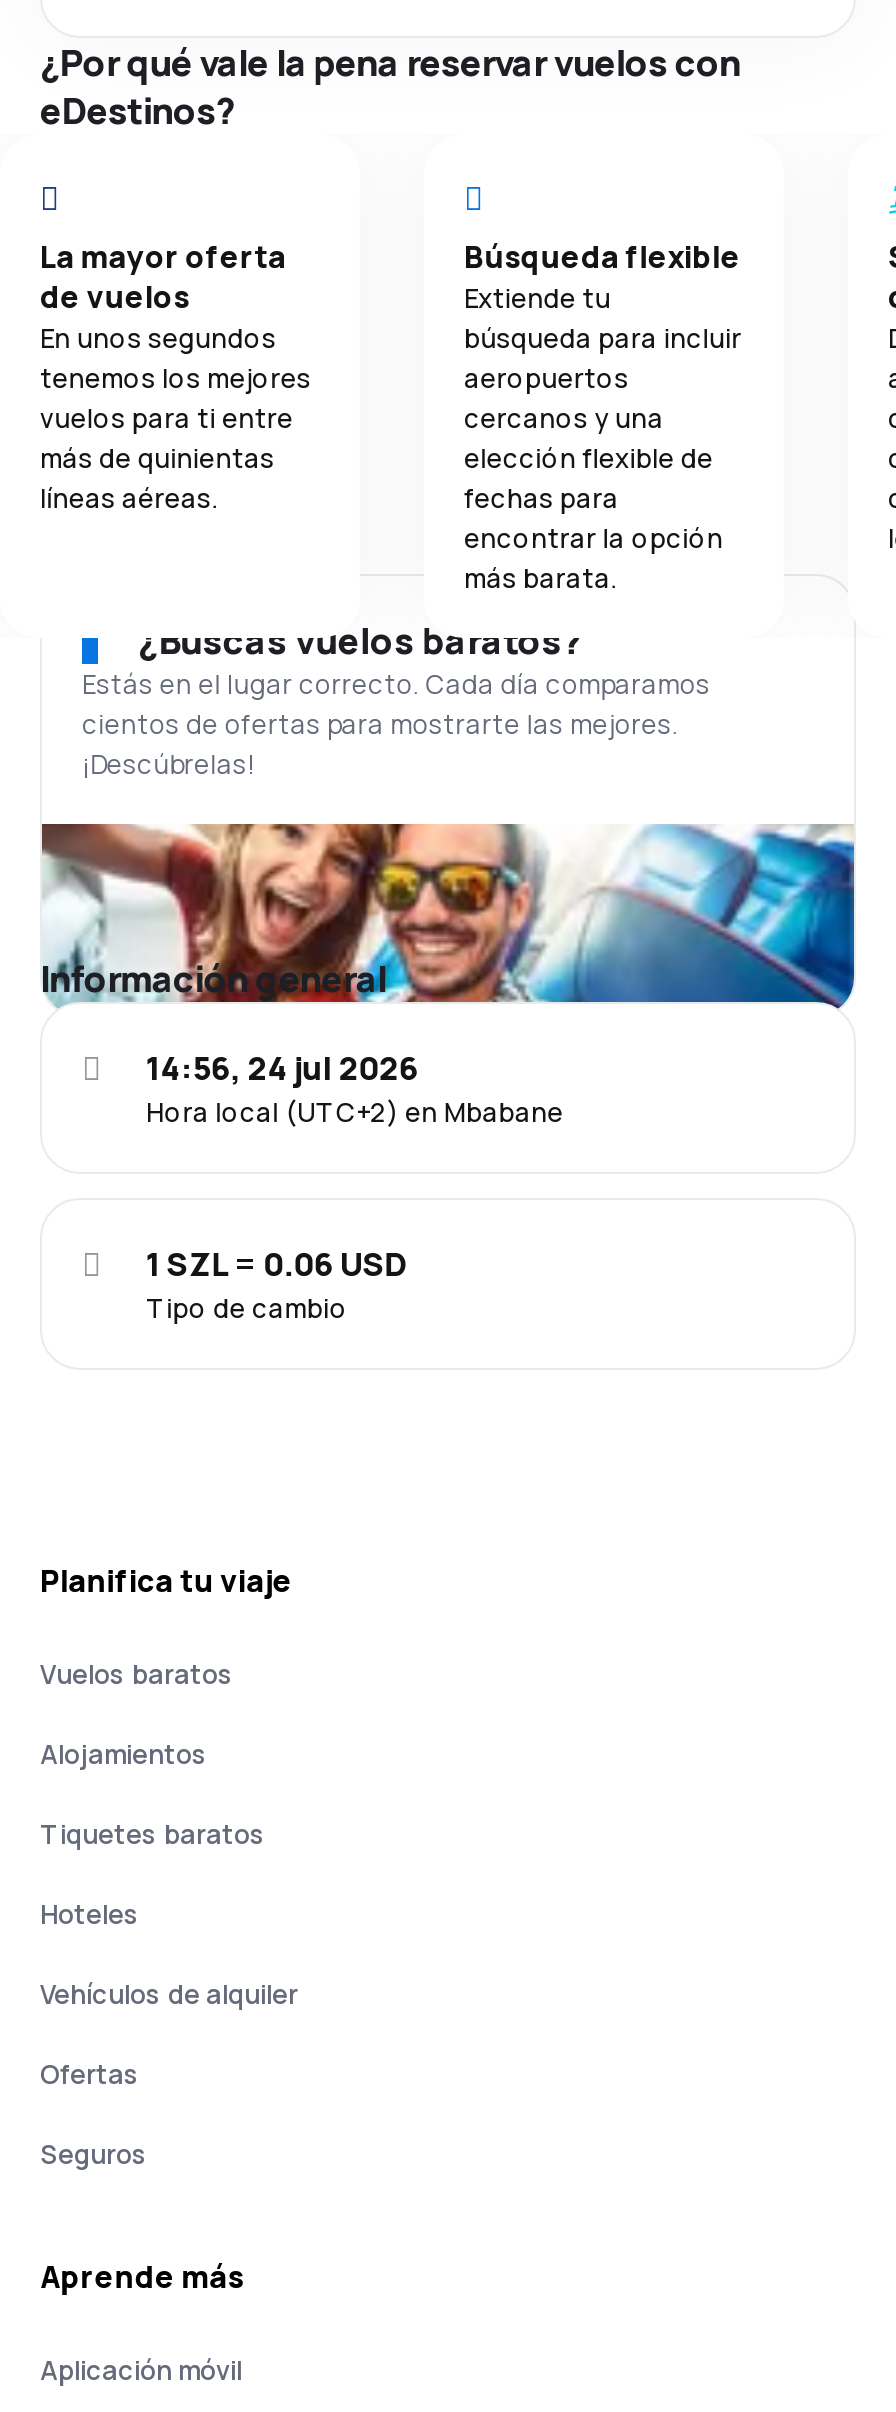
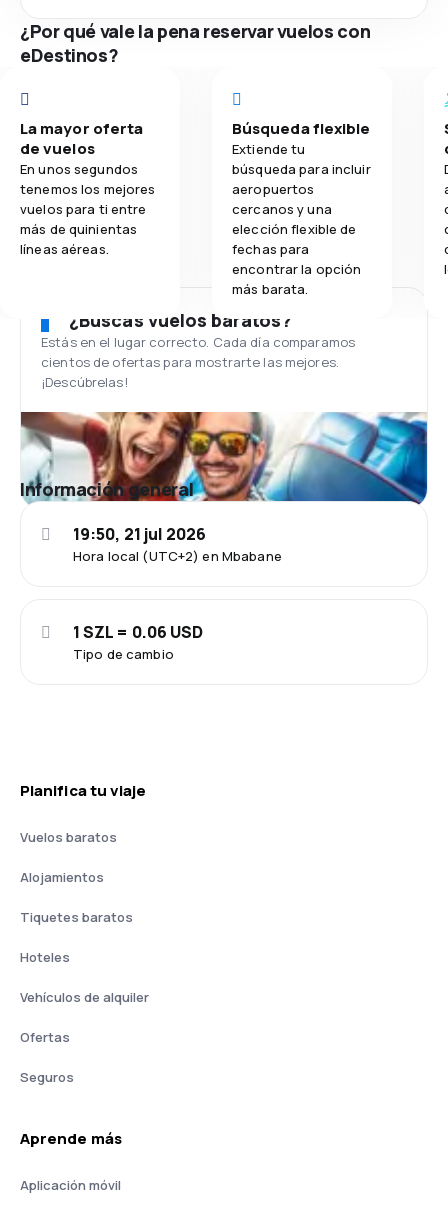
[146,1045,419,1089] 14:56, 24 jul 2026 -> [73,523,206,545] 19:50, 21 jul 2026

